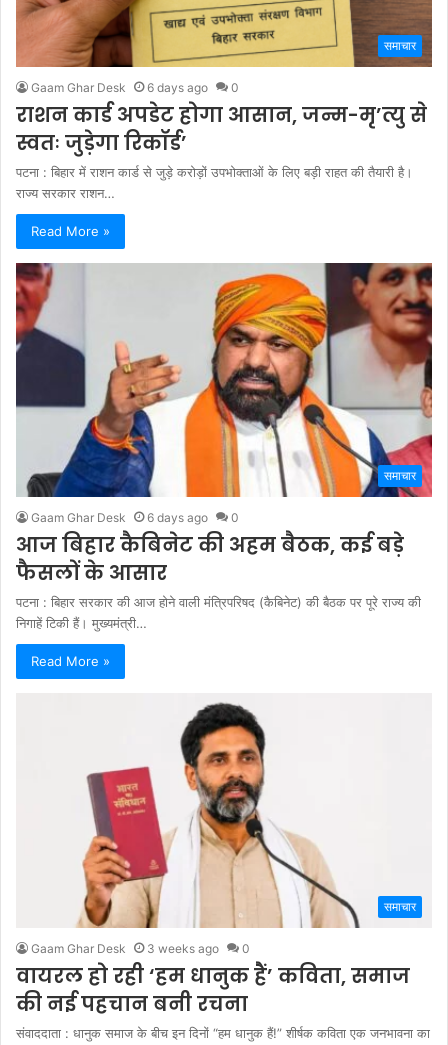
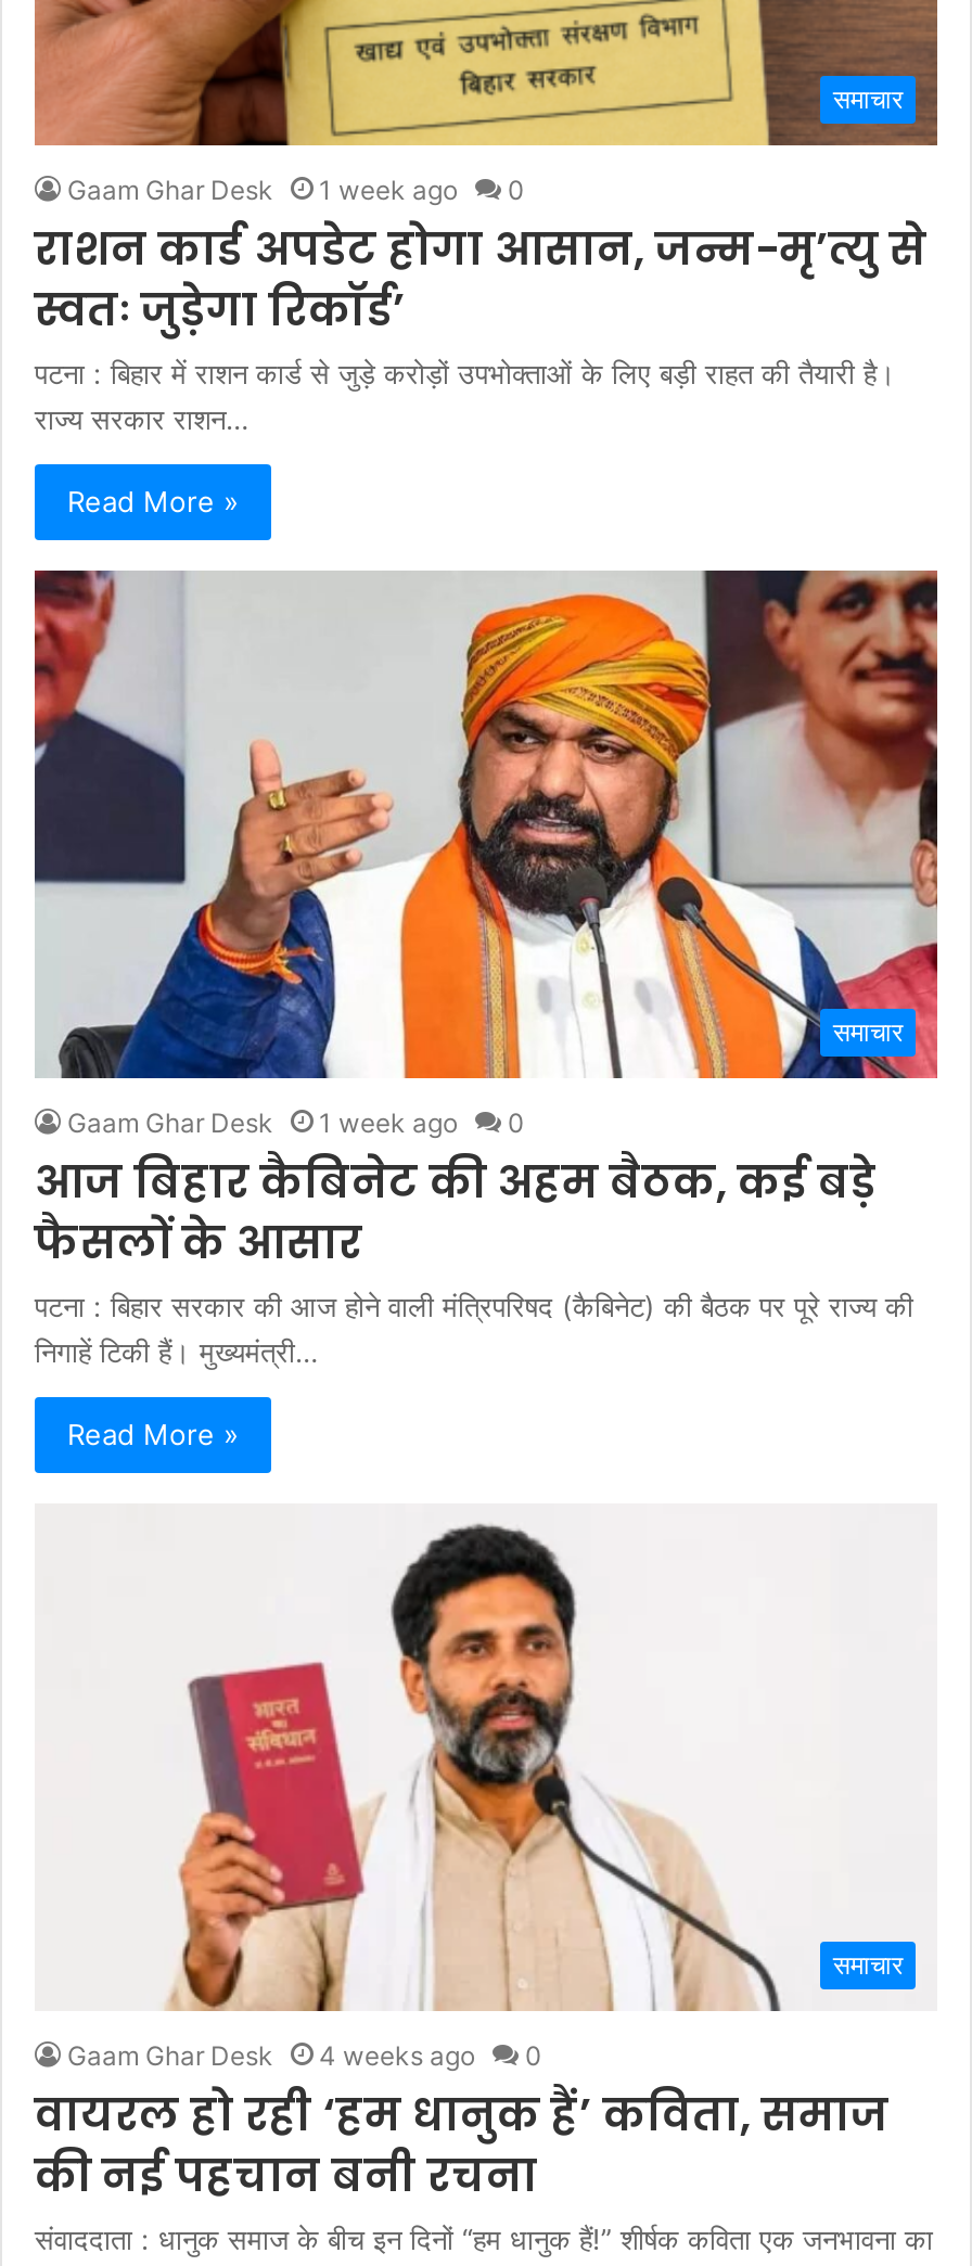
[31,80,239,95] Gaam Ghar Desk 6 days ago 0 -> [67,173,525,205] Gaam Ghar Desk 1 week ago 0
[31,510,239,525] Gaam Ghar Desk 6 days ago 0 -> [67,1106,525,1138] Gaam Ghar Desk 1 week ago 0
[31,941,250,956] Gaam Ghar Desk 3 weeks ago 0 -> [67,2040,542,2072] Gaam Ghar Desk 4 weeks ago 0

